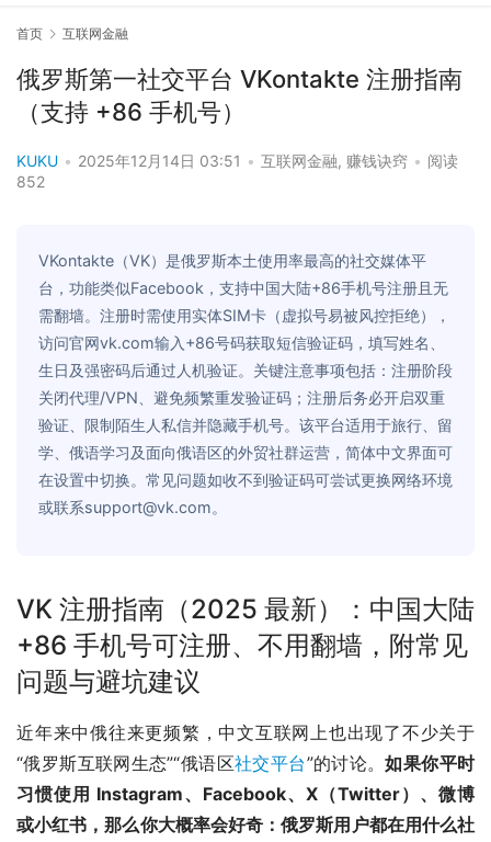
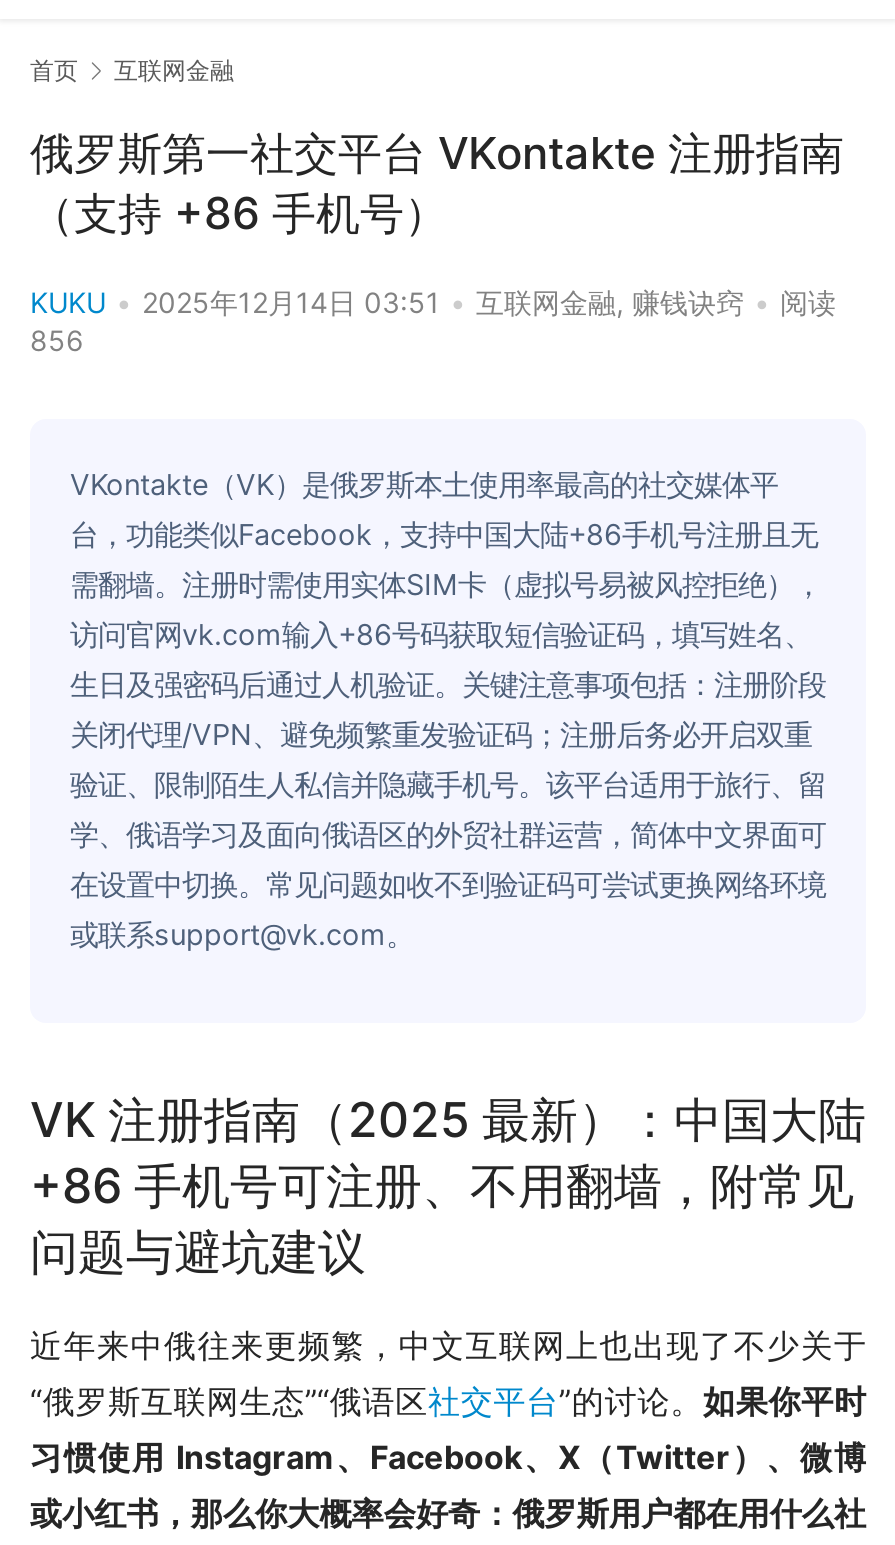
[16,172,45,191] 852 -> [30,323,84,357] 856

